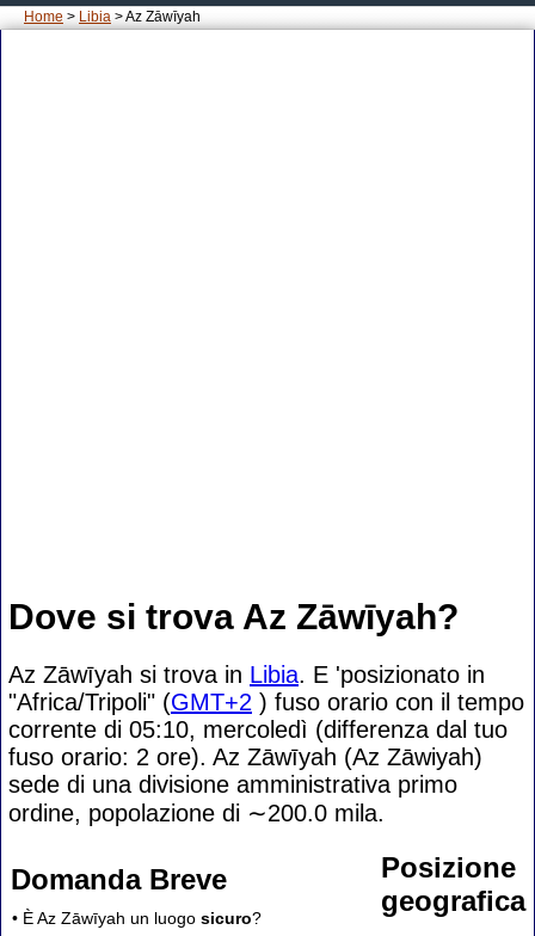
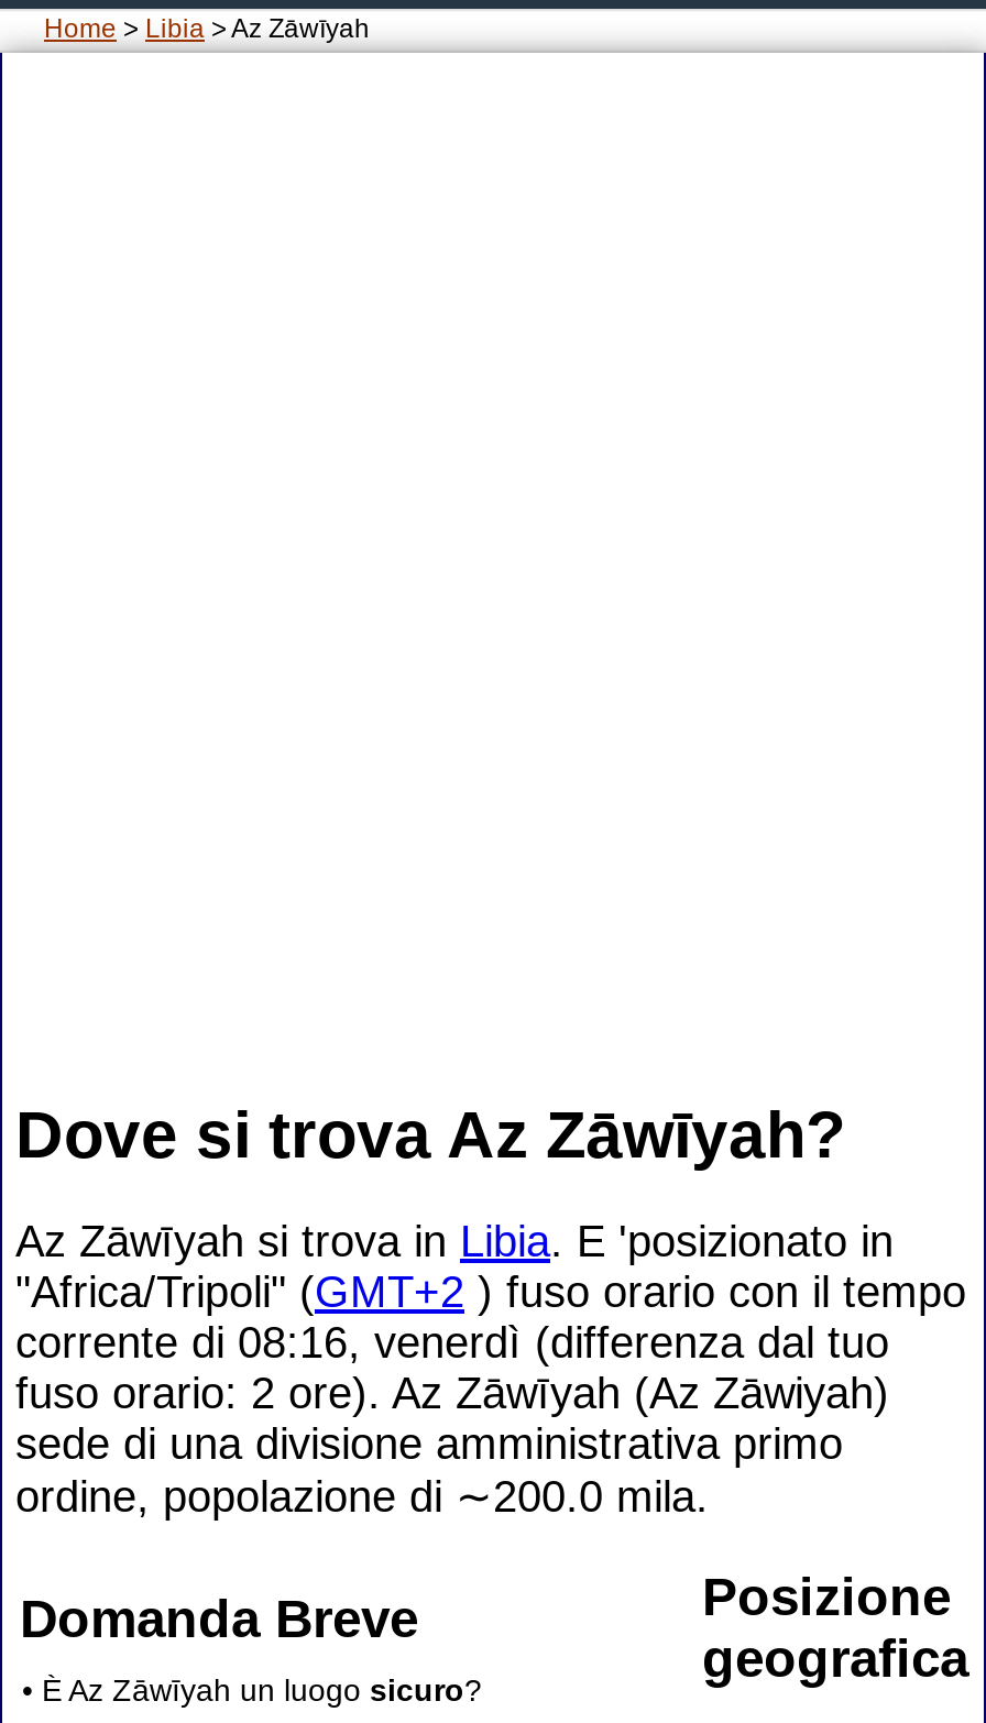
[8,716,508,743] corrente di 05:10, mercoledì (differenza dal tuo -> [15,1318,889,1367] corrente di 08:16, venerdì (differenza dal tuo

